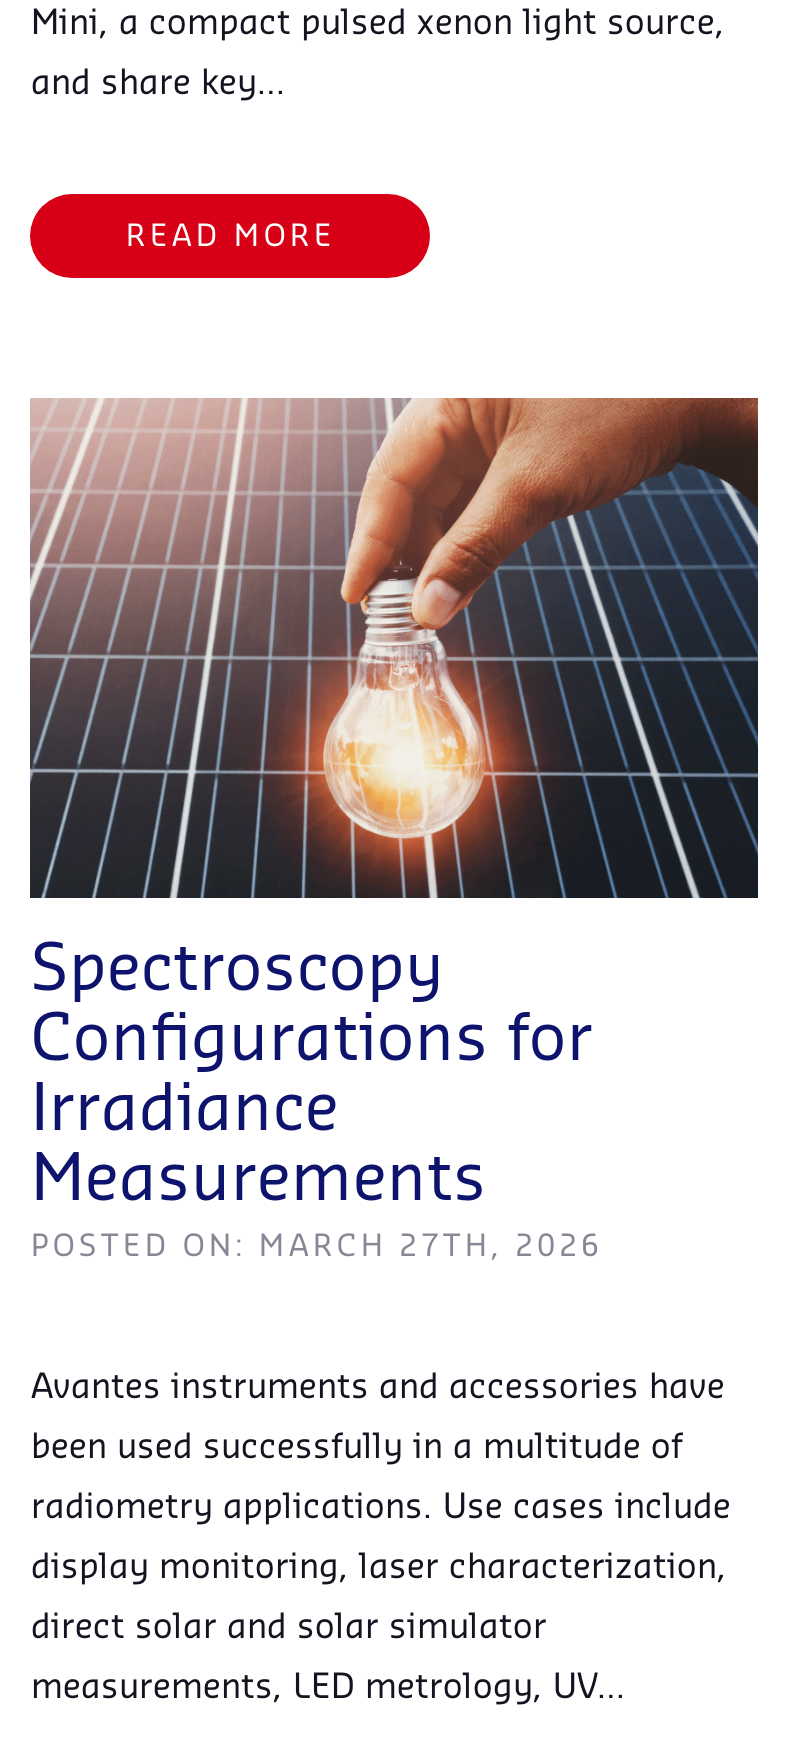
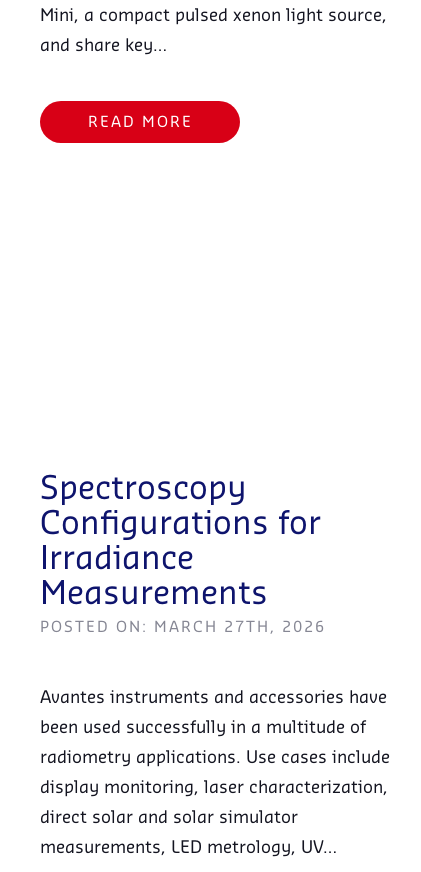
[28,396,760,900] [image] -> none

